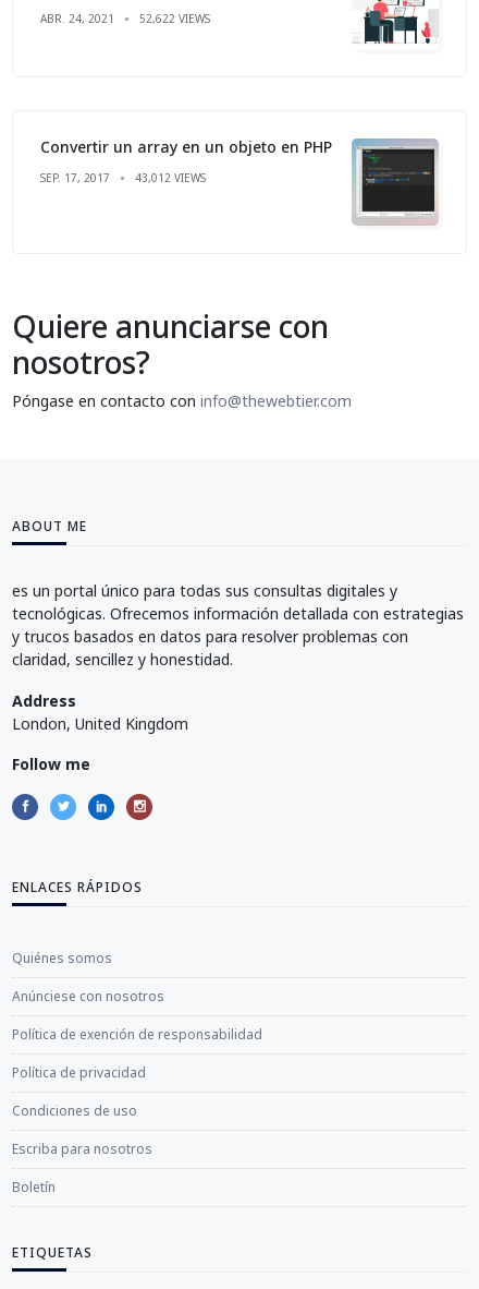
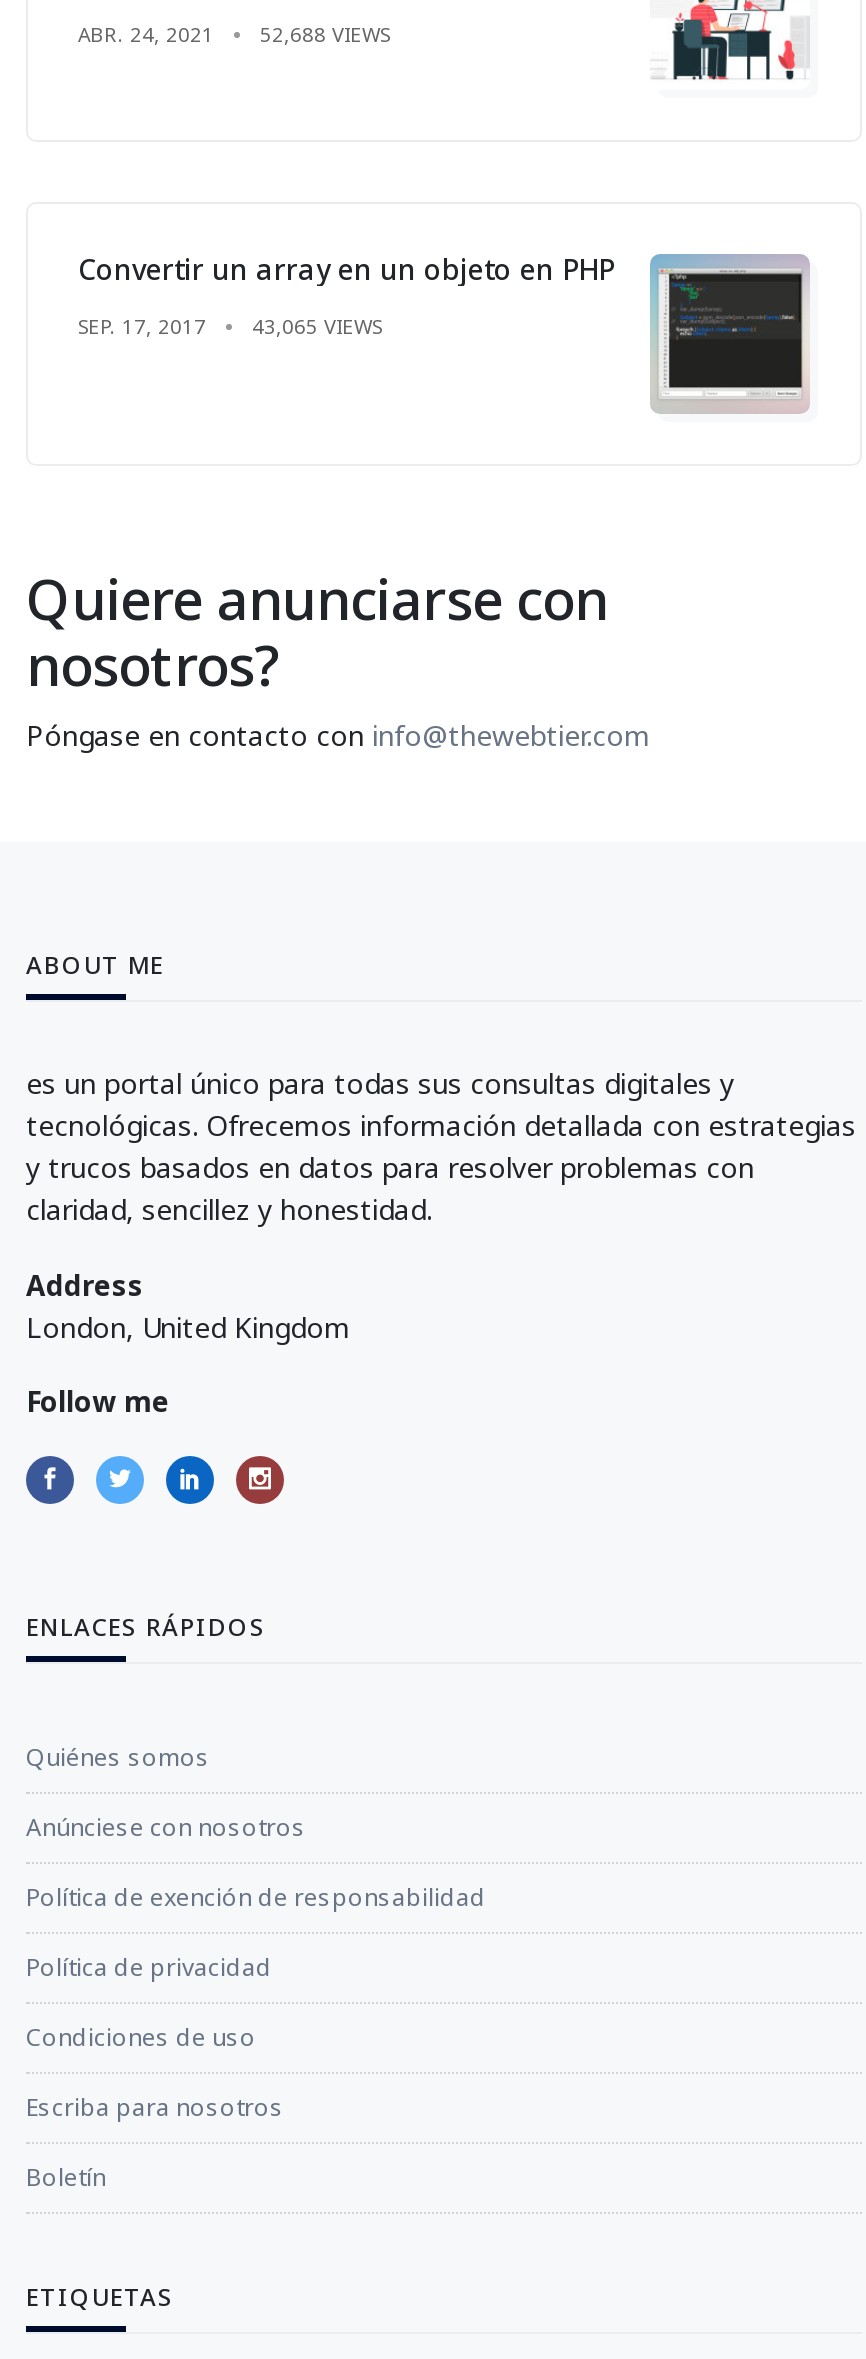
[40,11,210,26] ABR. 24, 2021 52,622 VIEWS -> [78,20,390,48] ABR. 24, 2021 52,688 VIEWS
[40,170,206,185] SEP. 17, 2017 43,012 VIEWS -> [78,312,382,340] SEP. 17, 2017 43,065 VIEWS

